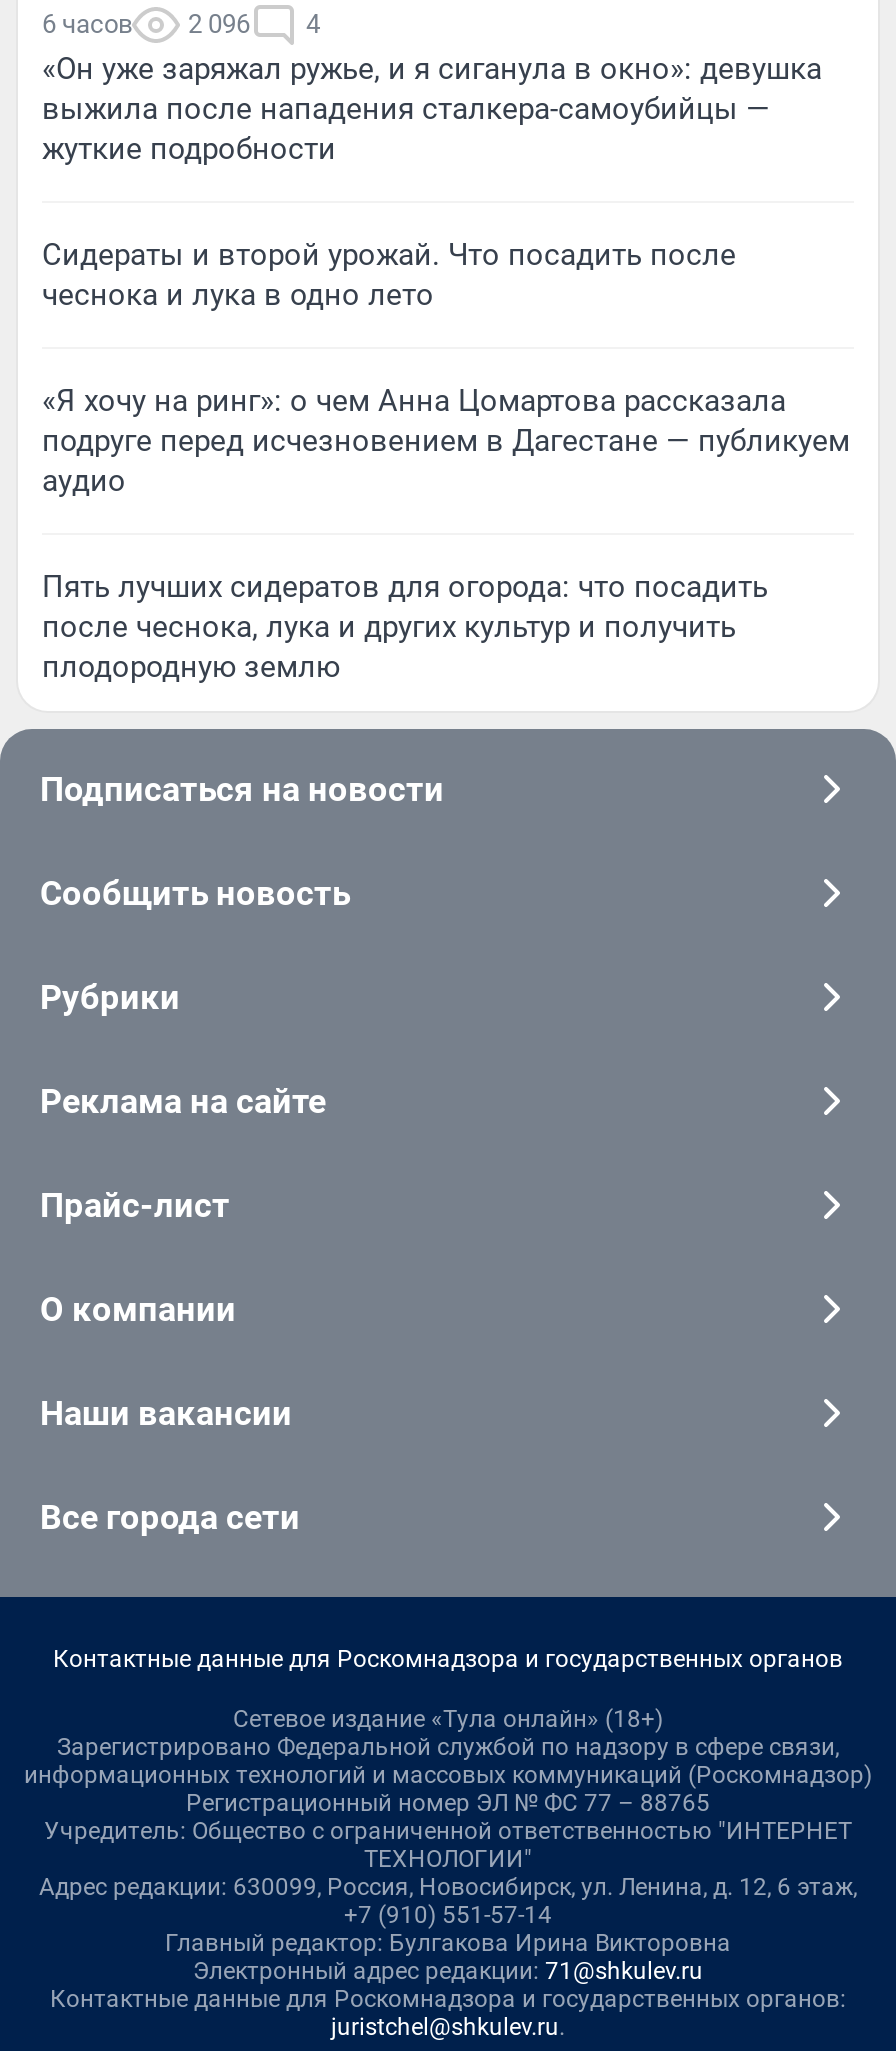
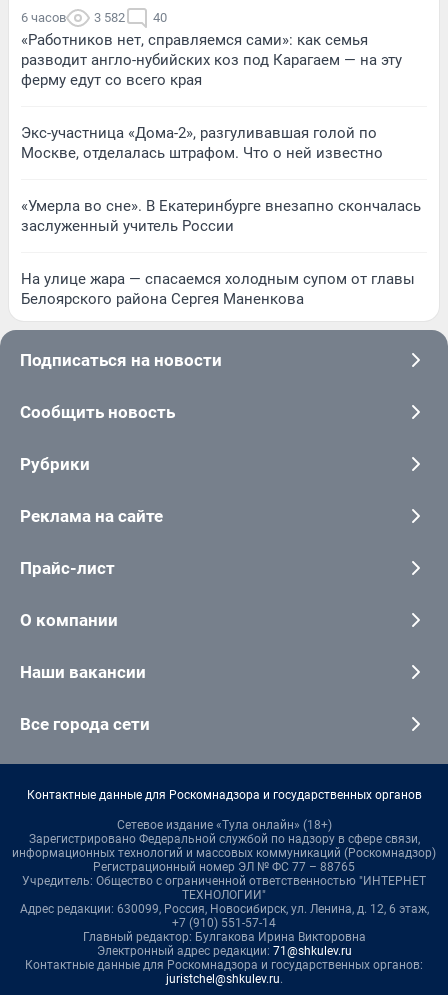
[42,9,822,167] 2 096 | 4 | «Он уже заряжал ружье, и я сиганула в окно»: девушка | выжила после нападения сталкера-самоубийцы — | жуткие подробности -> [21,10,402,89] 3 582 | 40 | «Работников нет, справляемся сами»: как семья | разводит англо-нубийских коз под Карагаем — на эту | ферму едут со всего края
[42,237,736,313] Сидераты и второй урожай. Что посадить после | чеснока и лука в одно лето -> [21,124,383,162] Экс-участница «Дома-2», разгуливавшая голой по | Москве, отделалась штрафом. Что о ней известно
[42,383,850,499] «Я хочу на ринг»: о чем Анна Цомартова рассказала | подруге перед исчезновением в Дагестане — публикуем | аудио -> [21,197,421,235] «Умерла во сне». В Екатеринбурге внезапно скончалась | заслуженный учитель России
[42,569,768,685] Пять лучших сидератов для огорода: что посадить | после чеснока, лука и других культур и получить | плодородную землю -> [21,270,415,308] На улице жара — спасаемся холодным супом от главы | Белоярского района Сергея Маненкова

